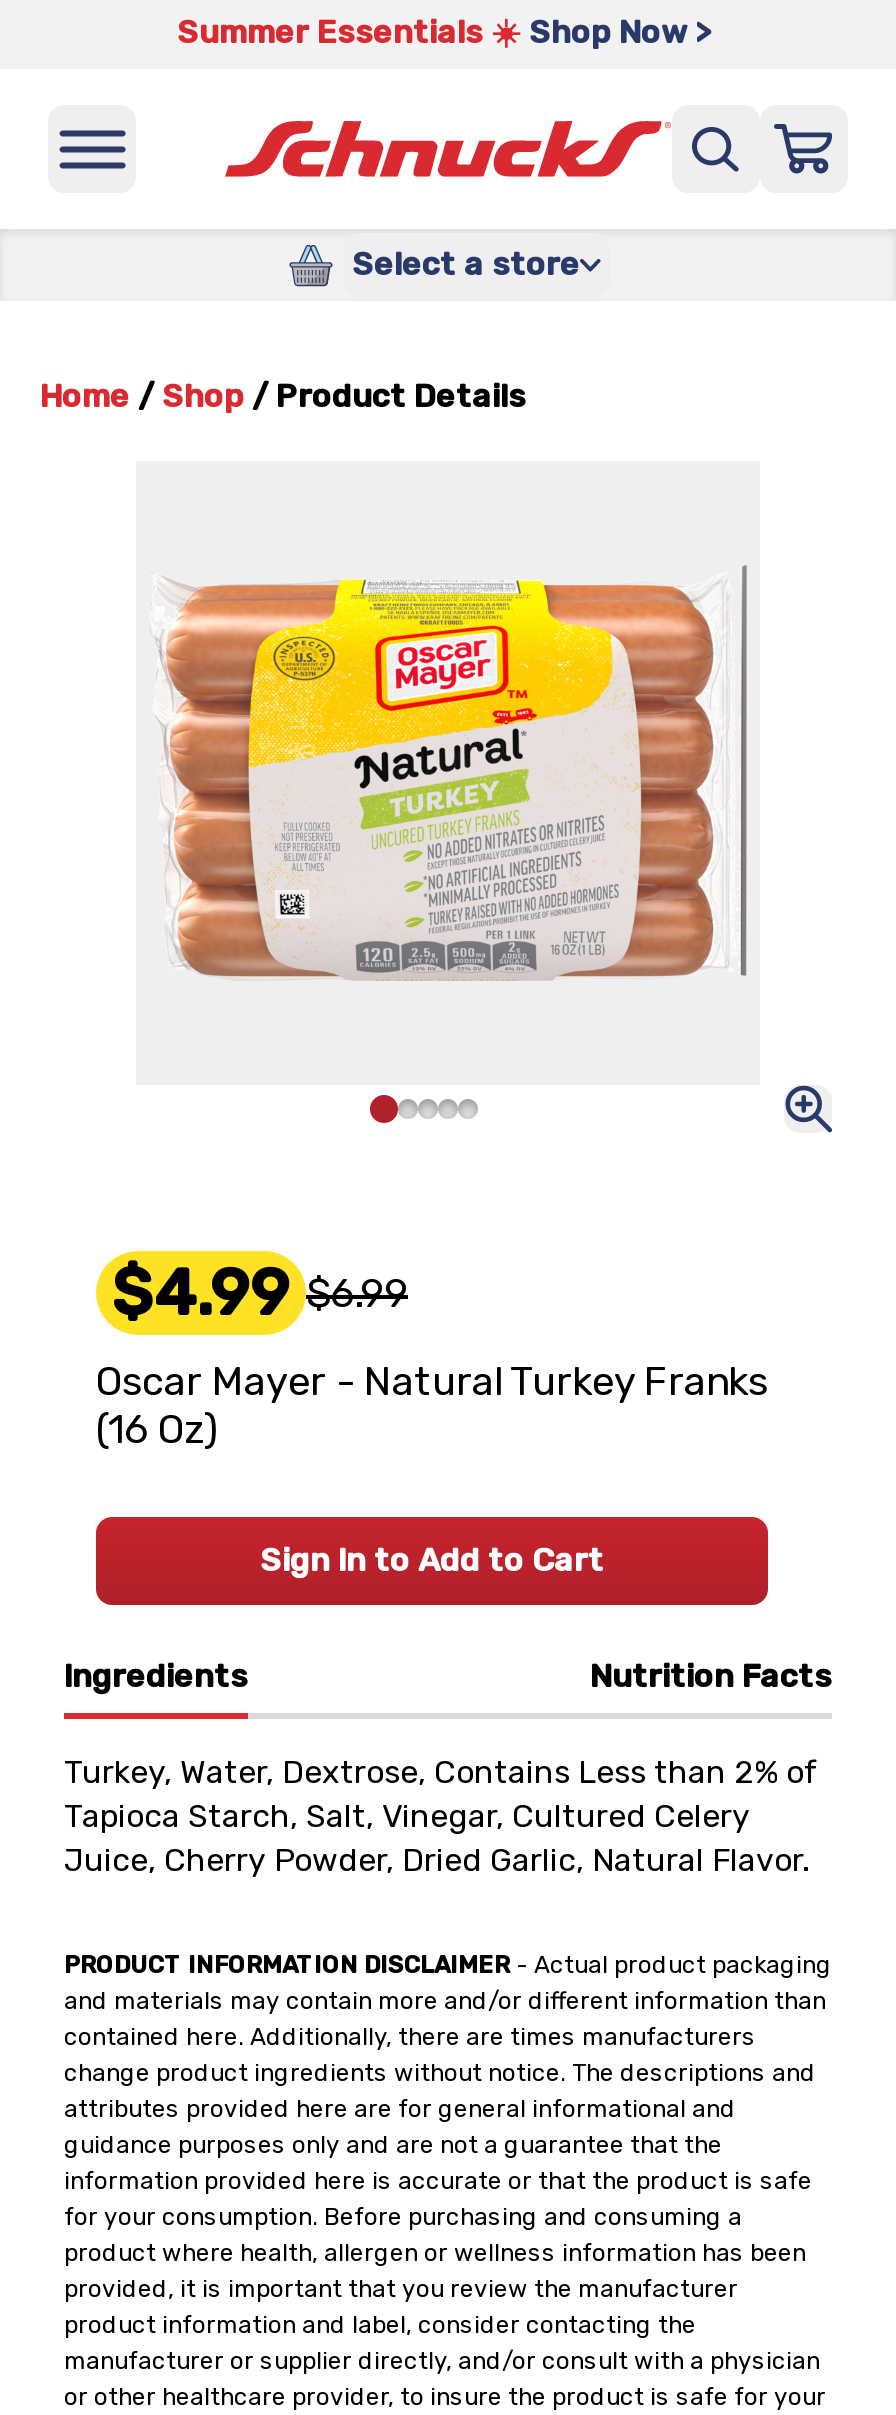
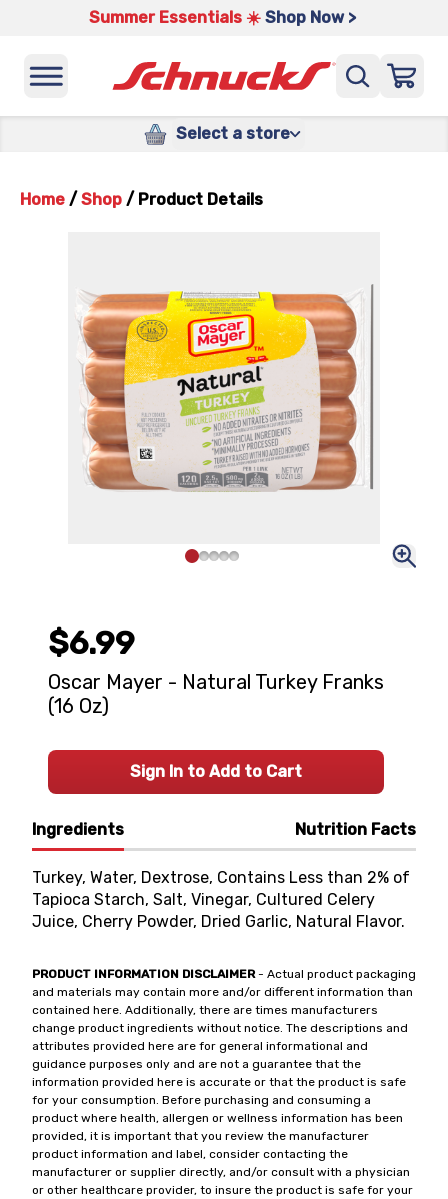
[112,1255,408,1331] $4.99 $6.99 -> [48,624,135,662] $6.99

